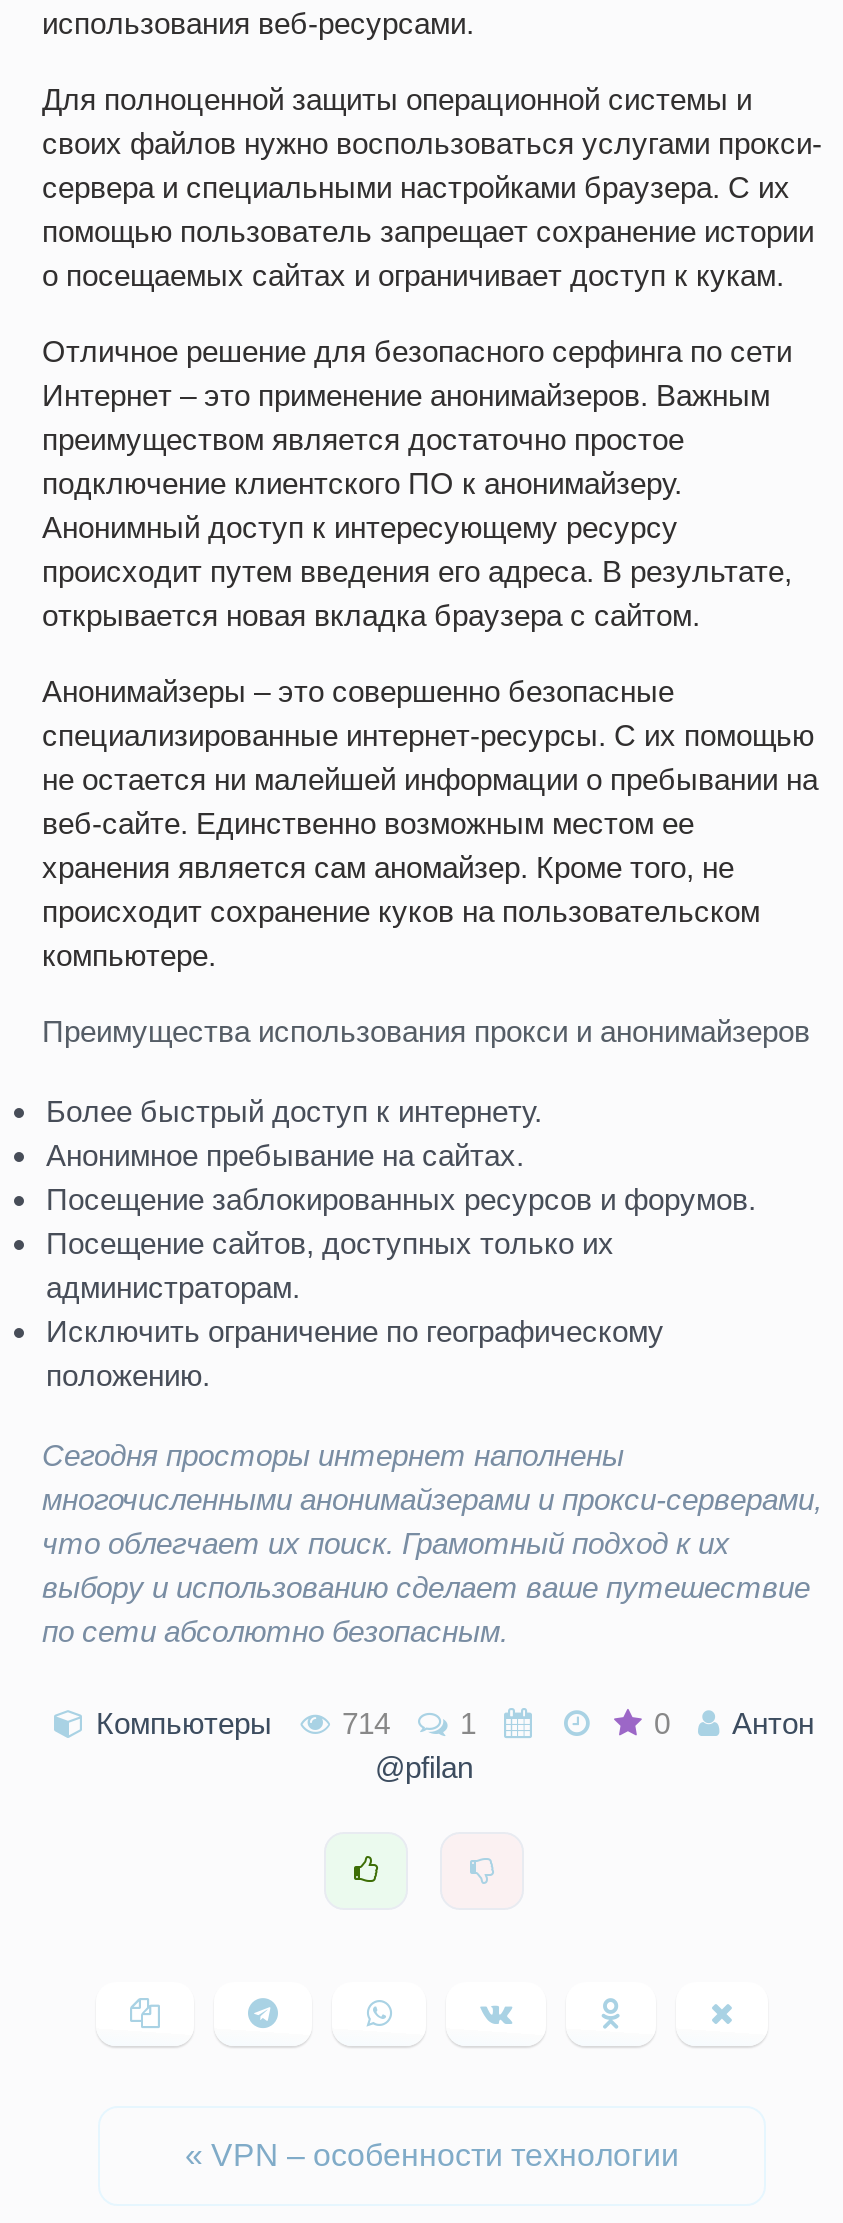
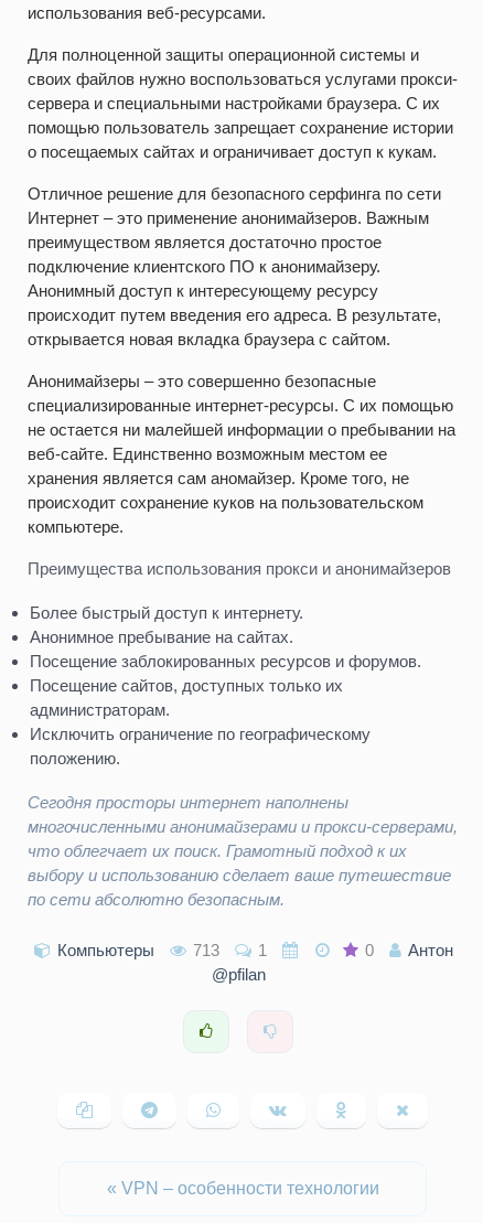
[96,1706,476,1740] Компьютеры 714 1 -> [57,941,267,960] Компьютеры 713 1

